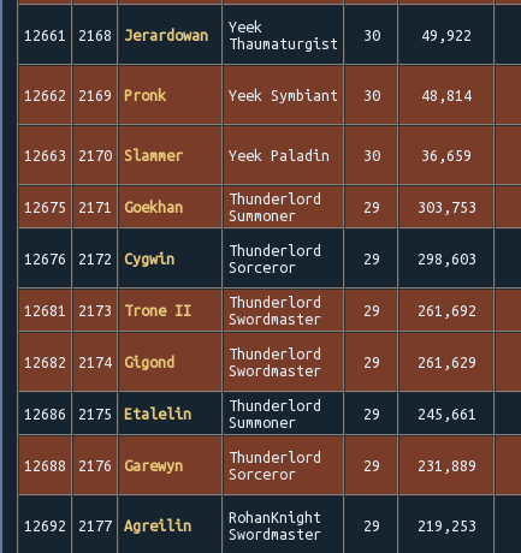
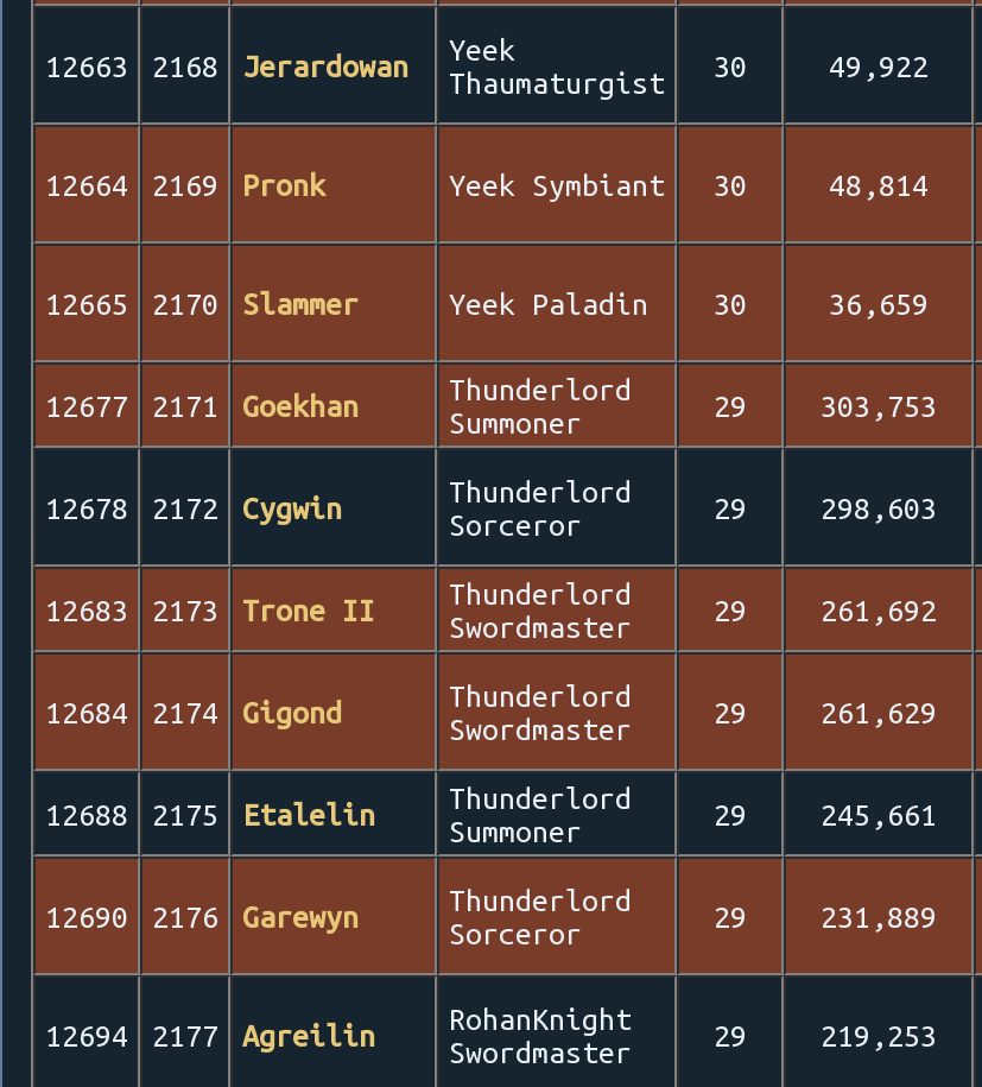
[24,18,380,52] 12661 2168 Jerardowan Yeek Thaumaturgist 30 -> [45,32,747,99] 12663 2168 Jerardowan Yeek Thaumaturgist 30
[24,87,166,103] 12662 2169 Pronk -> [45,168,325,201] 12664 2169 Pronk
[24,147,183,163] 12663 2170 Slammer -> [45,286,359,320] 12665 2170 Slammer
[24,198,183,215] 12675 2171 Goekhan -> [45,388,359,422] 12677 2171 Goekhan
[24,250,174,267] 12676 2172 Cygwin -> [45,491,342,524] 12678 2172 Cygwin
[24,302,191,319] 12681 2173 Trone II -> [45,593,375,626] 12683 2173 Trone II
[24,353,174,370] 12682 2174 Gigond -> [45,695,342,728] 12684 2174 Gigond
[24,405,191,422] 12686 2175 Etalelin -> [45,797,375,830] 12688 2175 Etalelin
[24,457,183,474] 12688 2176 Garewyn -> [45,899,359,933] 12690 2176 Garewyn
[24,517,191,534] 12692 2177 Agreilin -> [45,1018,375,1051] 12694 2177 Agreilin

